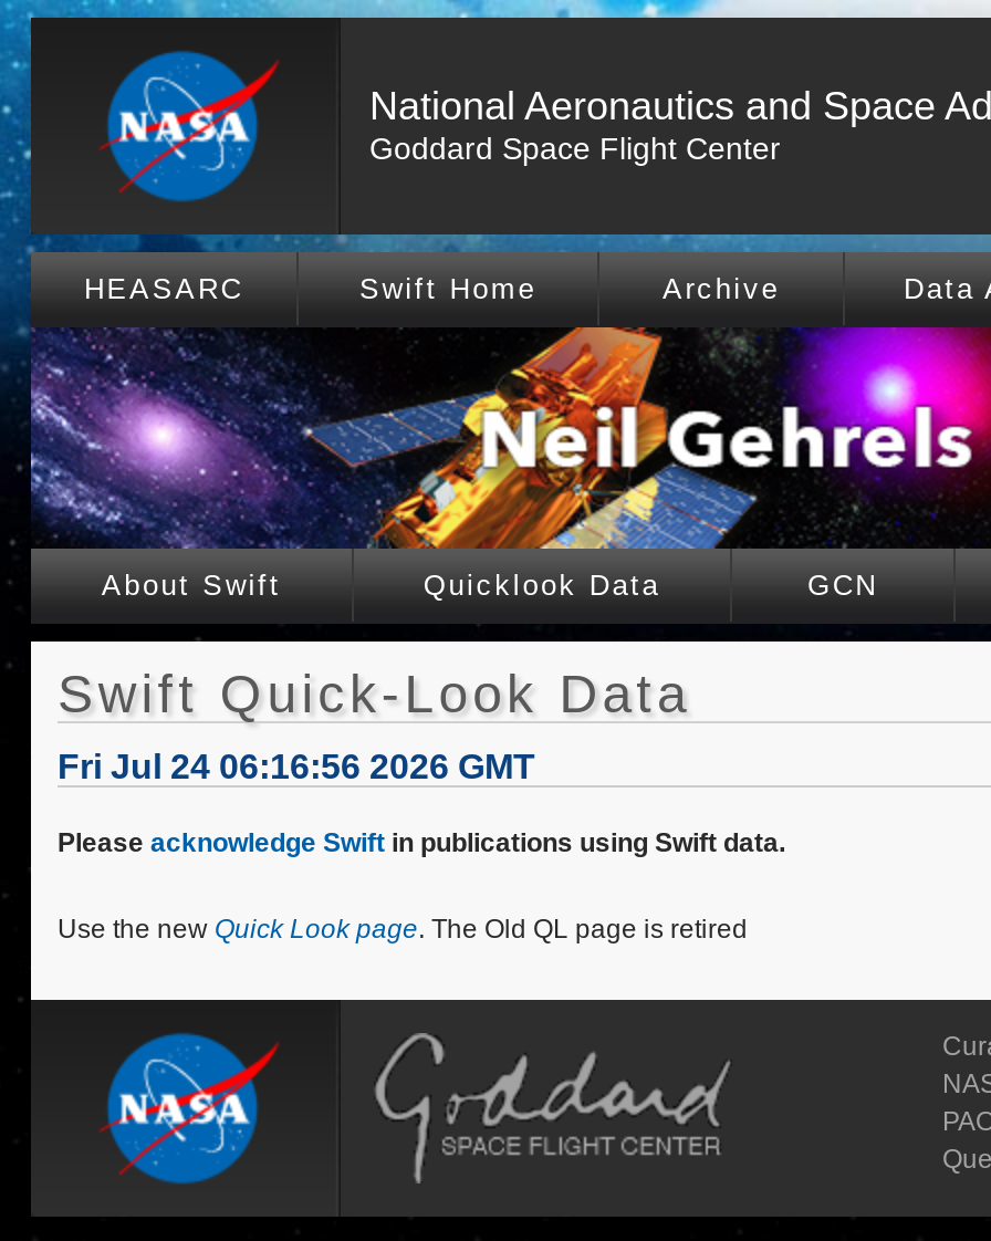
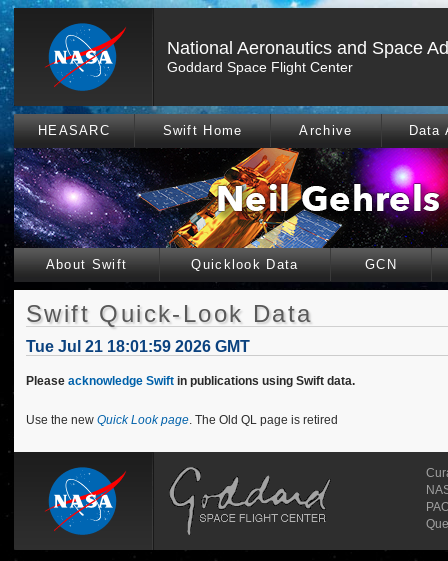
[58,748,535,785] Fri Jul 24 06:16:56 2026 GMT -> [26,338,250,355] Tue Jul 21 18:01:59 2026 GMT

